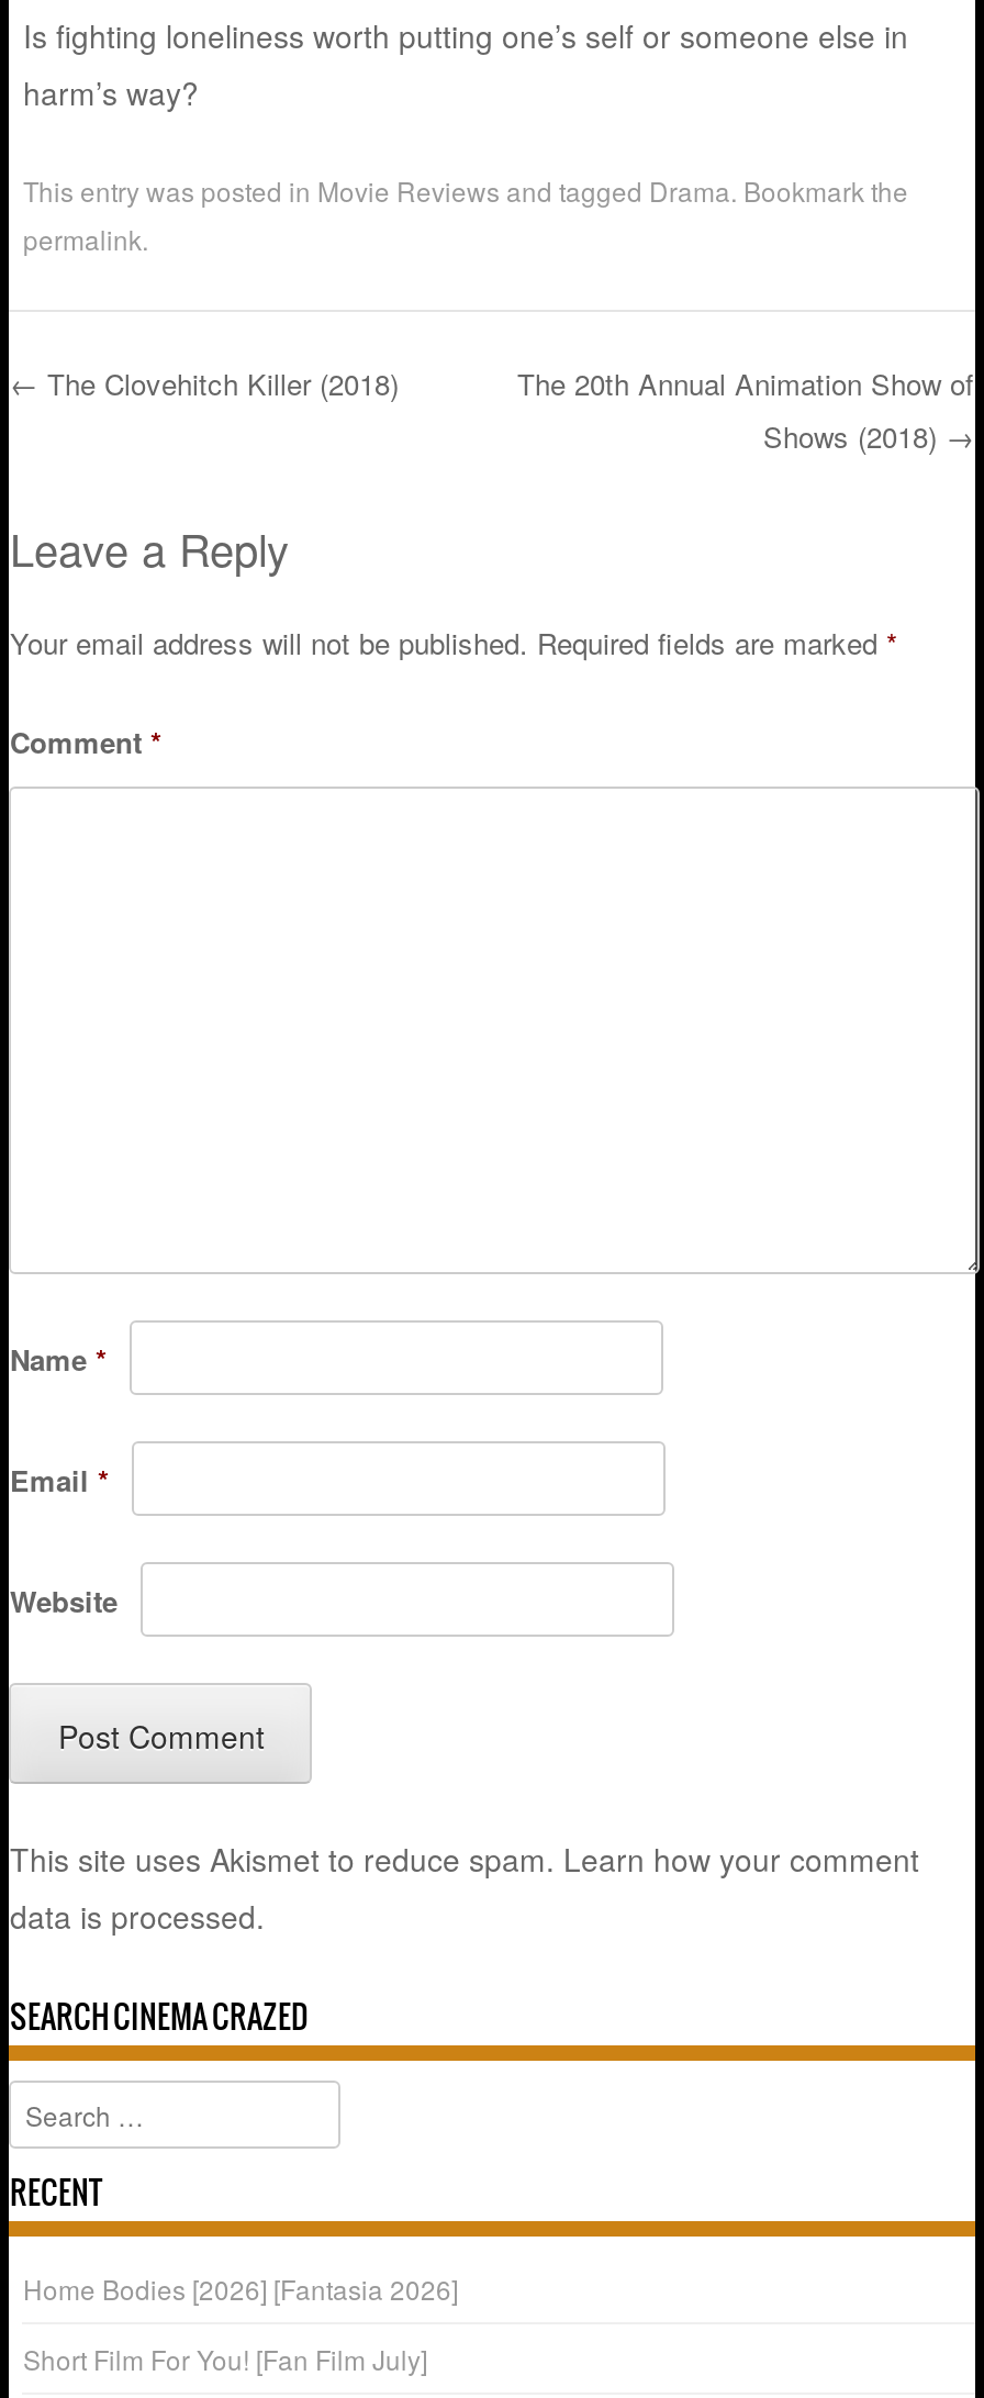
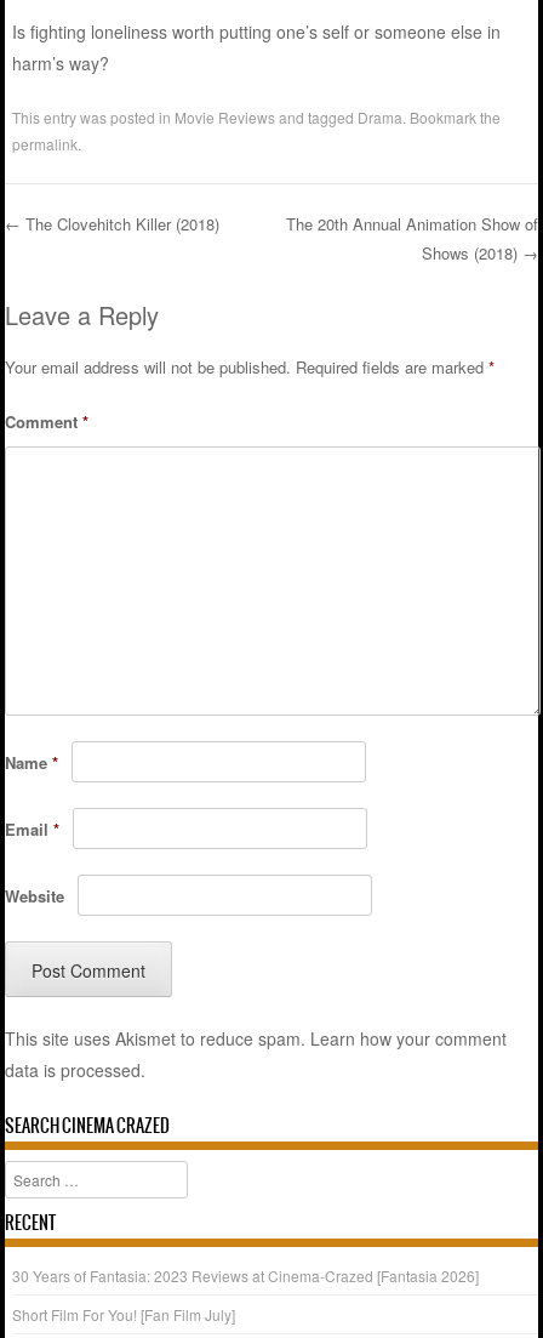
[23,2270,458,2307] Home Bodies [2026] [Fantasia 2026] -> [13,1266,479,1286] 30 Years of Fantasia: 2023 Reviews at Cinema-Crazed [Fantasia 2026]

